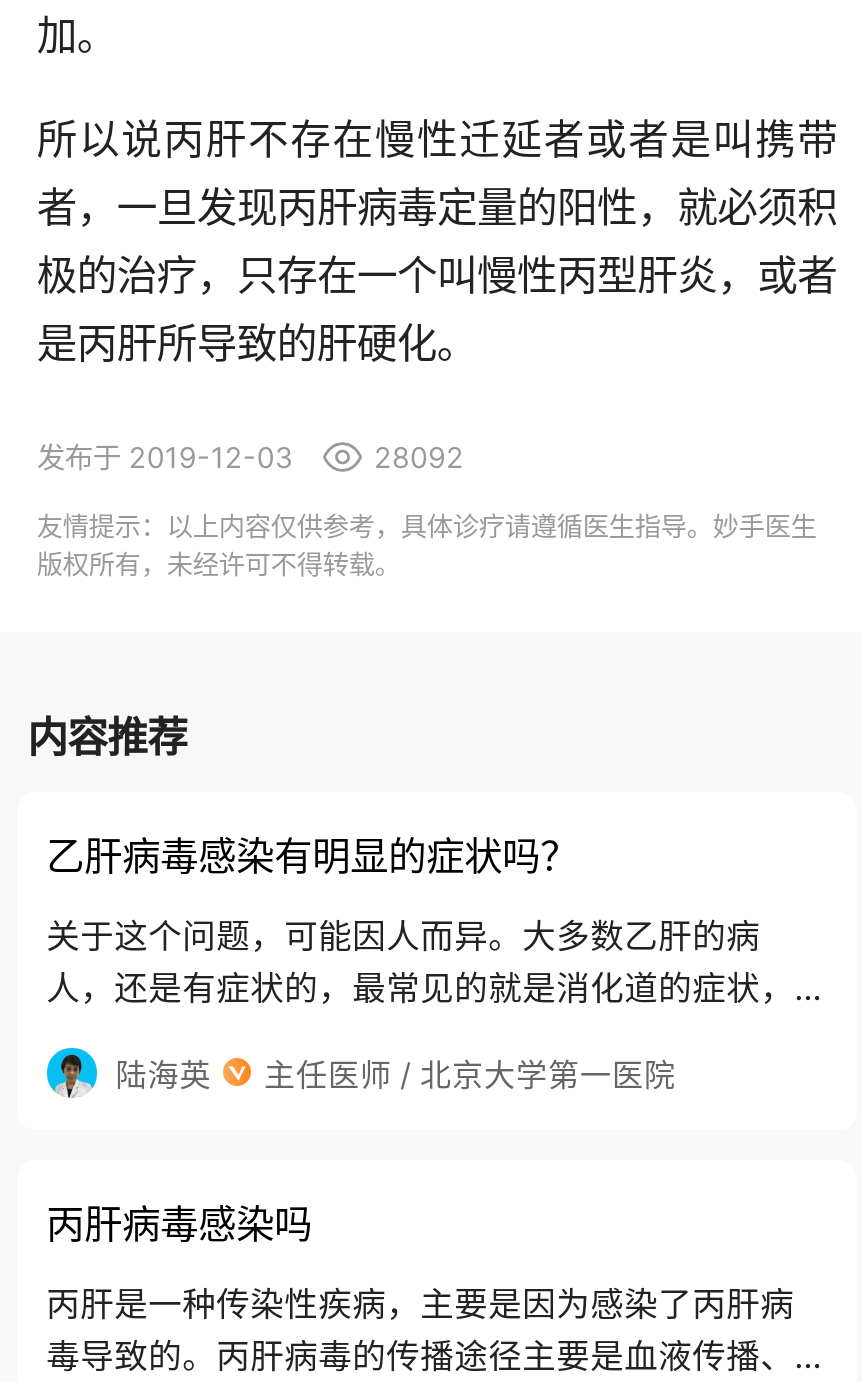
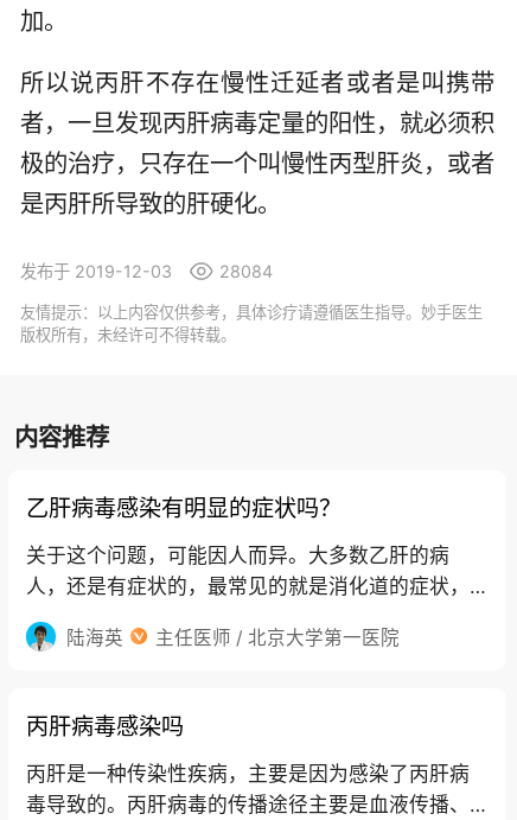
[374,439,464,473] 28092 -> [220,261,273,281] 28084

